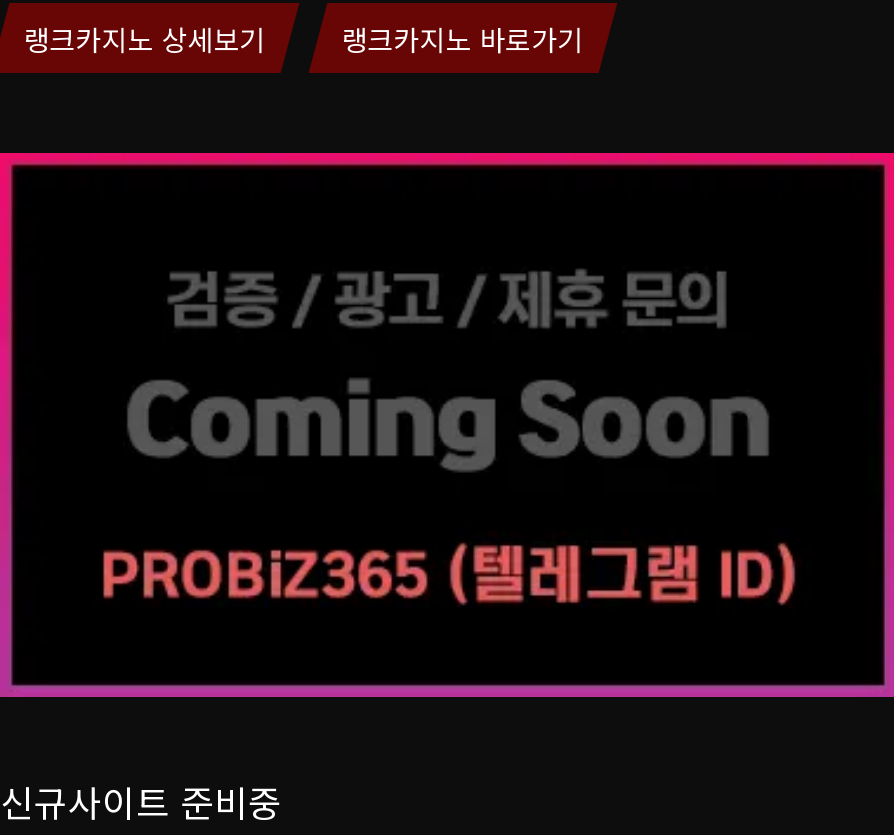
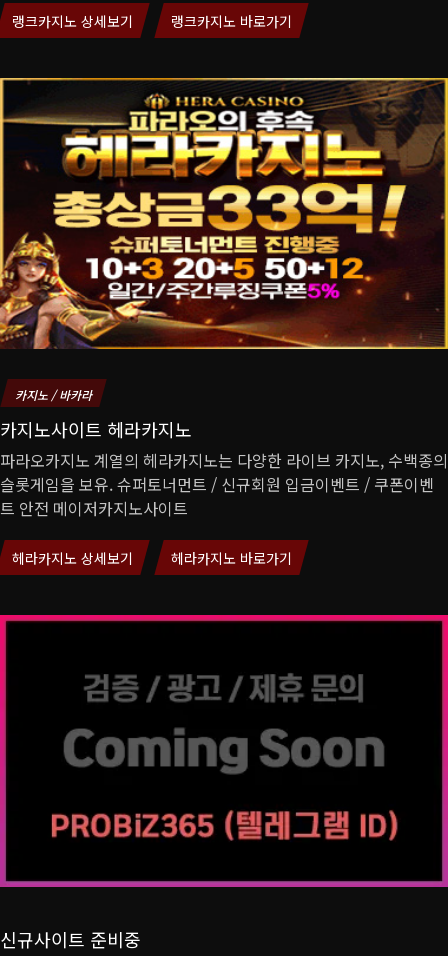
none -> [0,77,448,568] [image] | 카지노 / 바카라 | 카지노사이트 헤라카지노 | 파라오카지노 계열의 헤라카지노는 다양한 라이브 카지노, 수백종의 | 슬롯게임을 보유. 슈퍼토너먼트 / 신규회원 입금이벤트 / 쿠폰이벤 | 트 안전 메이저카지노사이트 | 헤라카지노 상세보기 | 헤라카지노 바로가기

